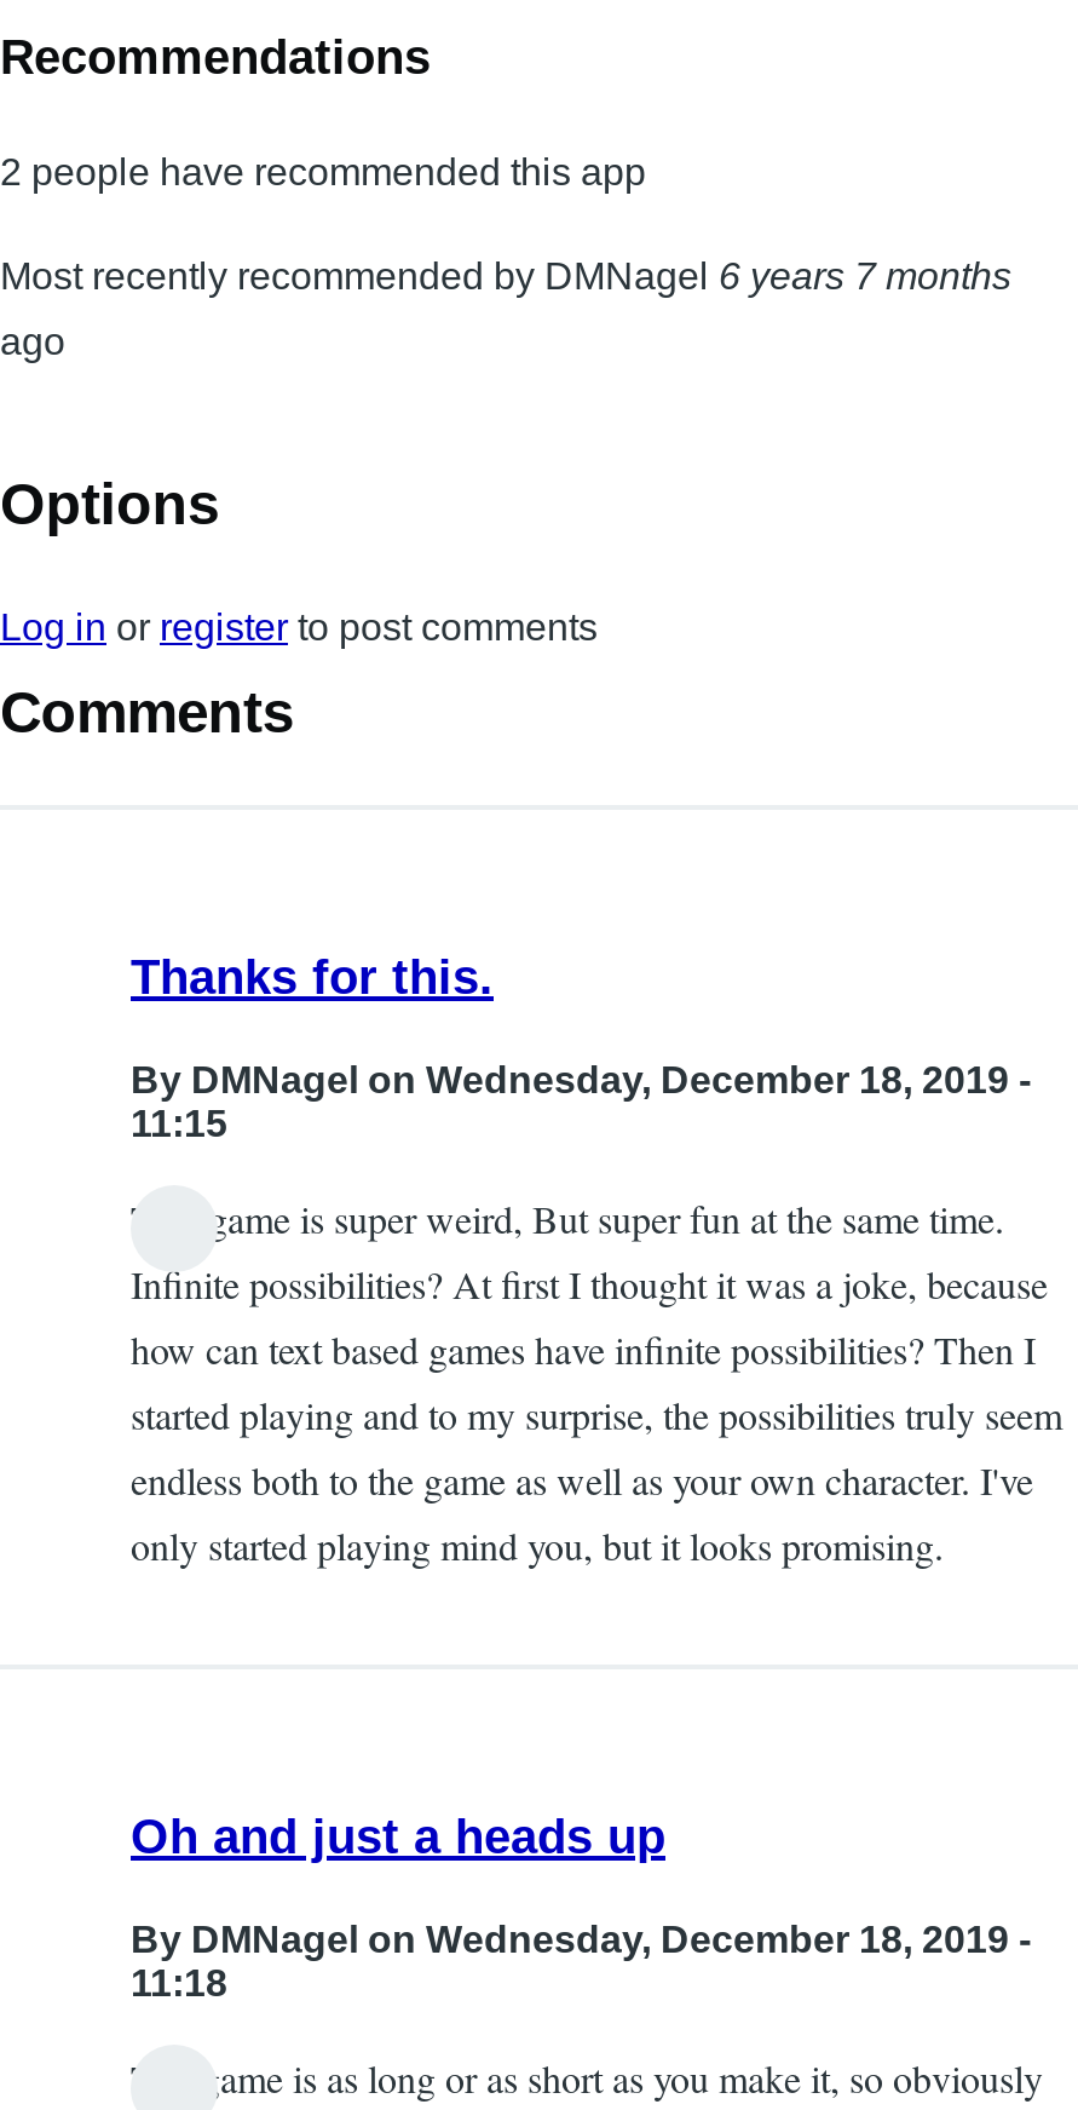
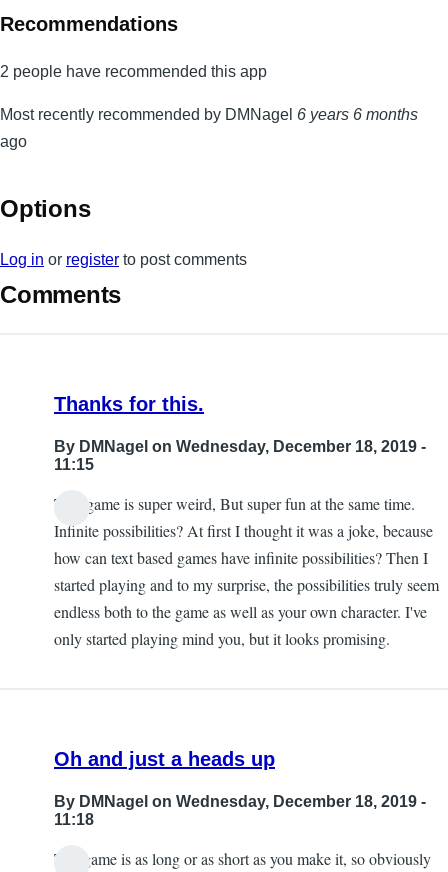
[0,254,1011,295] Most recently recommended by DMNagel 6 years 7 months -> [0,105,418,122] Most recently recommended by DMNagel 6 years 6 months

